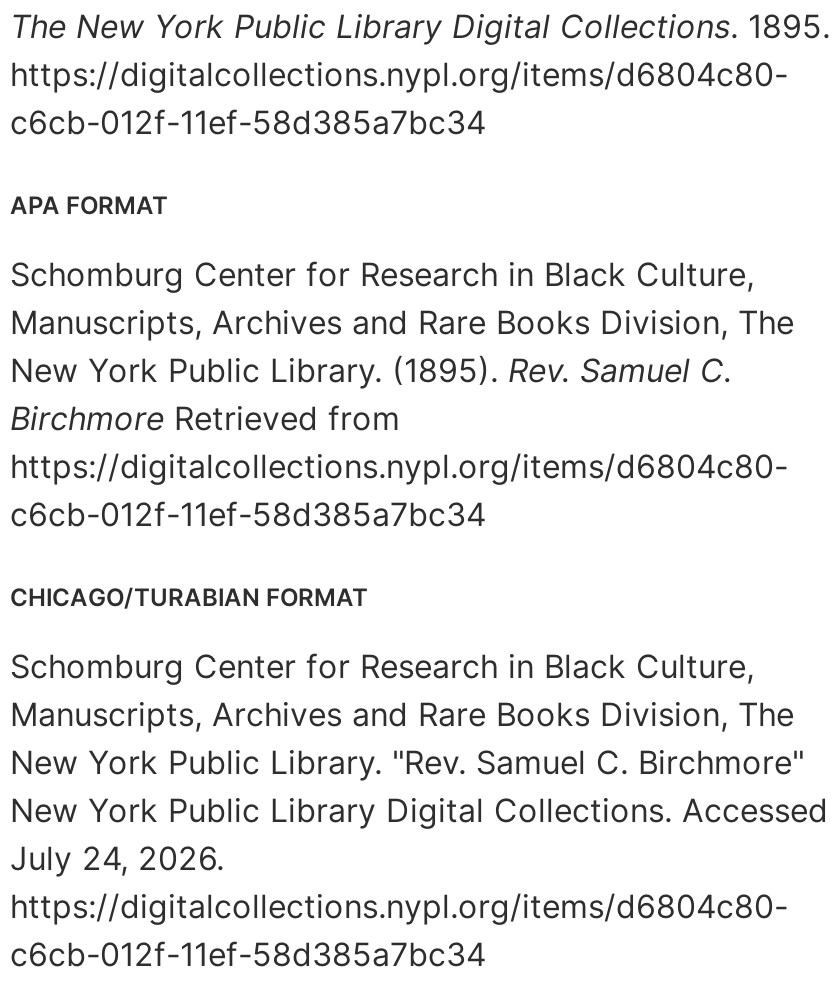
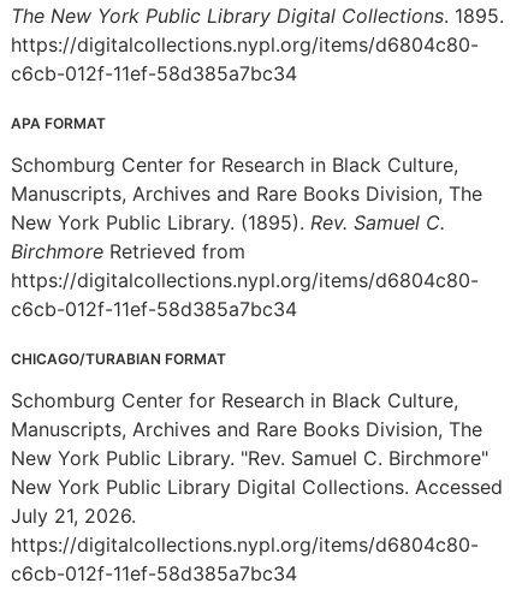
[10,838,224,878] July 24, 2026. -> [11,504,136,528] July 21, 2026.

